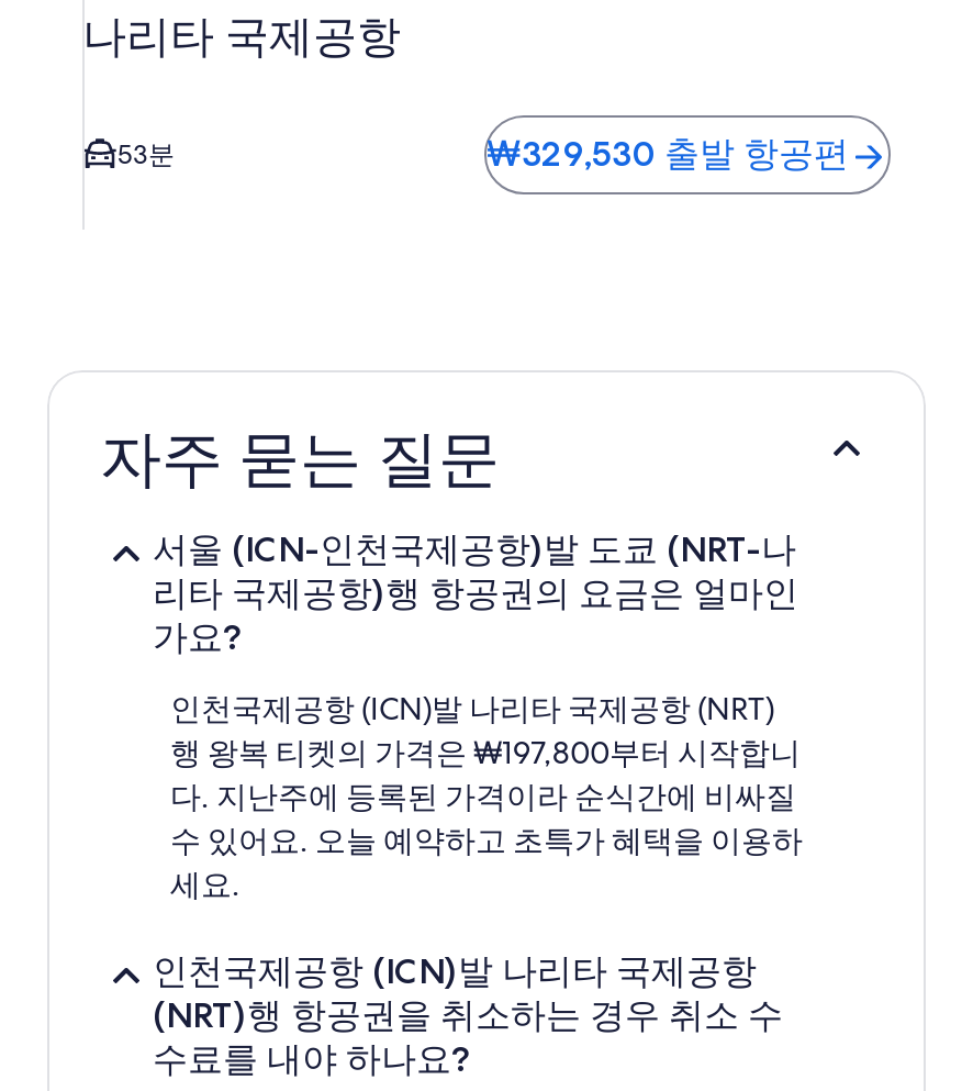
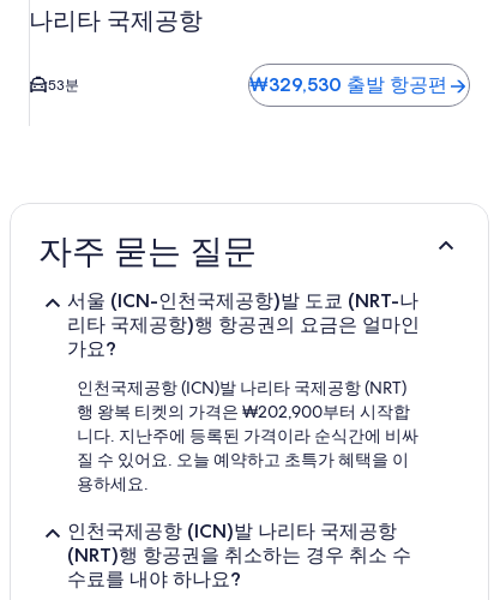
[170,733,803,904] 행 왕복 티켓의 가격은 ₩197,800부터 시작합니 | 다. 지난주에 등록된 가격이라 순식간에 비싸질 | 수 있어요. 오늘 예약하고 초특가 혜택을 이용하 | 세요. -> [77,401,418,494] 행 왕복 티켓의 가격은 ₩202,900부터 시작합 | 니다. 지난주에 등록된 가격이라 순식간에 비싸 | 질 수 있어요. 오늘 예약하고 초특가 혜택을 이 | 용하세요.

